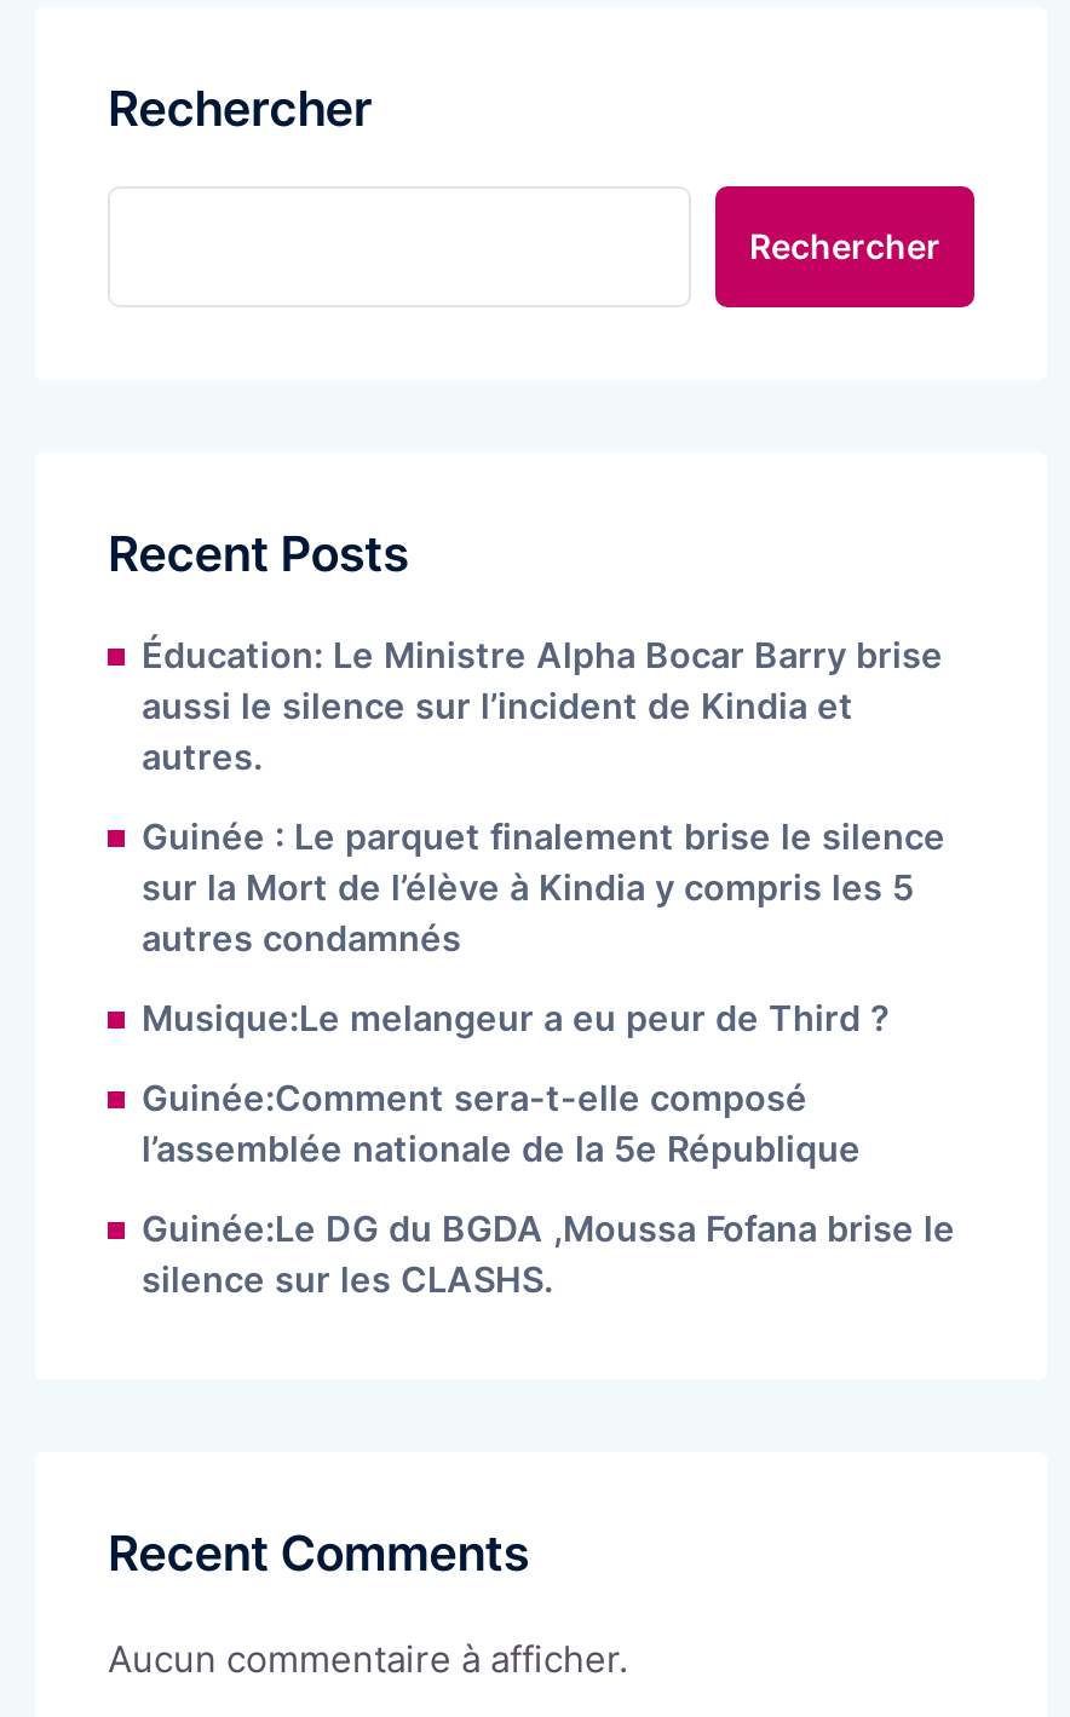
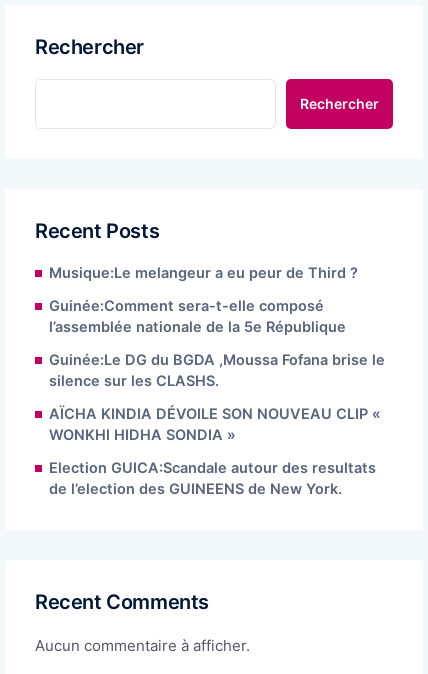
[142,633,945,960] Éducation: Le Ministre Alpha Bocar Barry brise | aussi le silence sur l’incident de Kindia et | autres. | Guinée : Le parquet finalement brise le silence | sur la Mort de l’élève à Kindia y compris les 5 | autres condamnés -> none
moved [142,996,955,1301] -> [49,264,385,390]: Musique:Le melangeur a eu peur de Third ? | Guinée:Comment sera-t-elle composé | l’assemblée nationale de la 5e République | Guinée:Le DG du BGDA ,Moussa Fofana brise le | silence sur les CLASHS.
none -> [49,405,381,498] AÏCHA KINDIA DÉVOILE SON NOUVEAU CLIP « | WONKHI HIDHA SONDIA » | Election GUICA:Scandale autour des resultats | de l’election des GUINEENS de New York.

